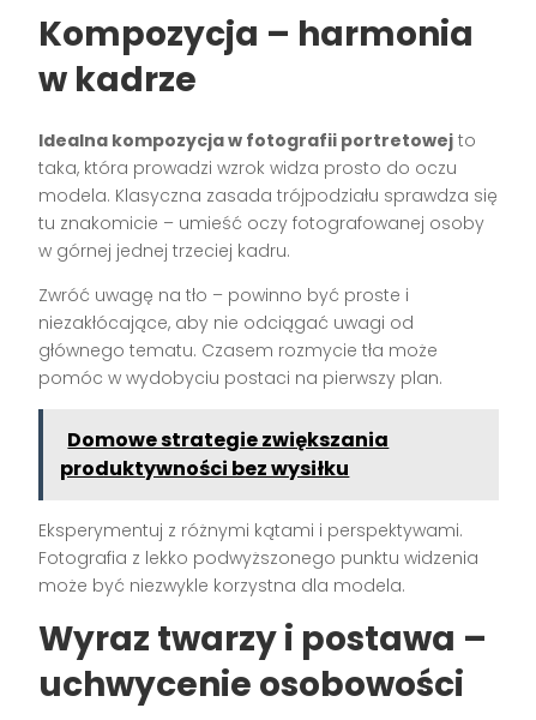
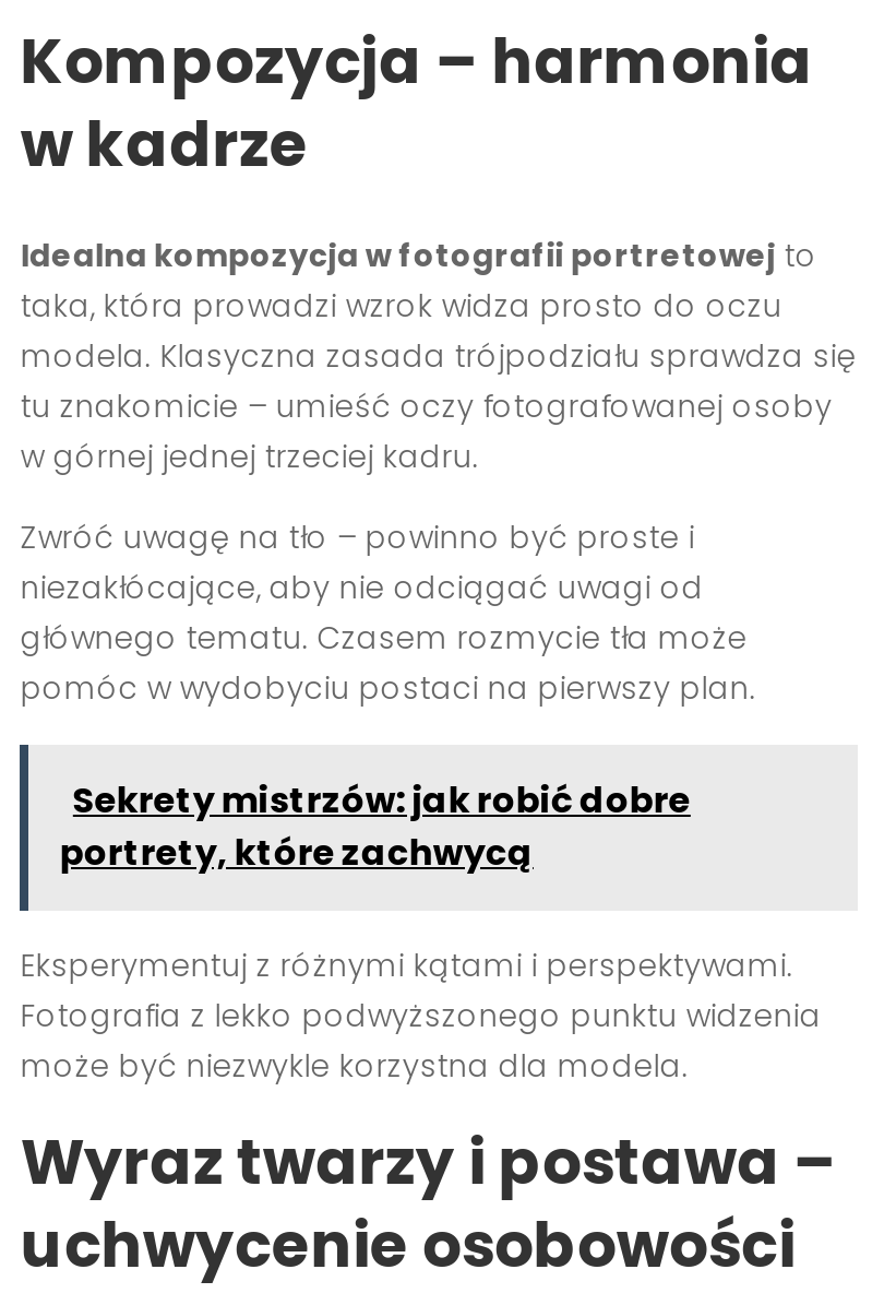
[60,426,389,482] Domowe strategie zwiększania | produktywności bez wysiłku -> [60,775,691,878] Sekrety mistrzów: jak robić dobre | portrety, które zachwycą

